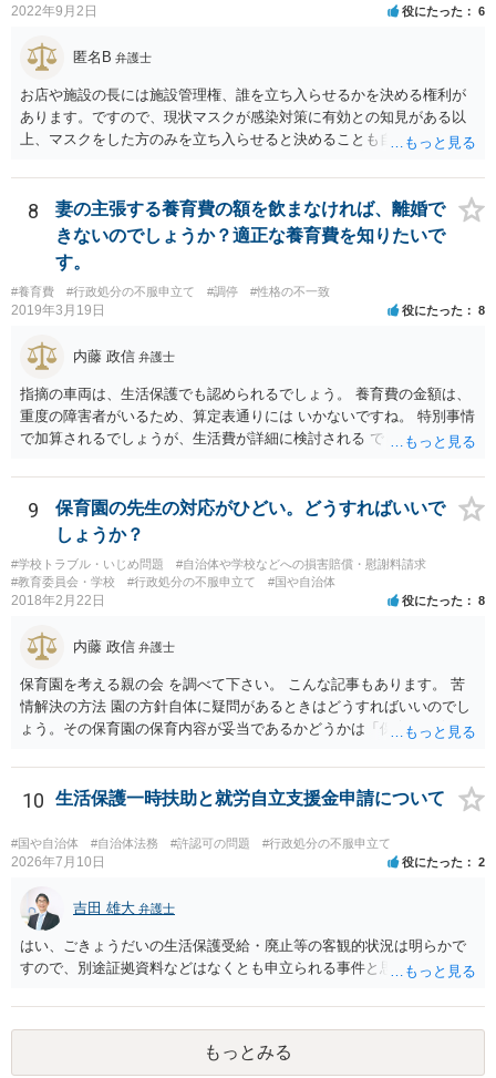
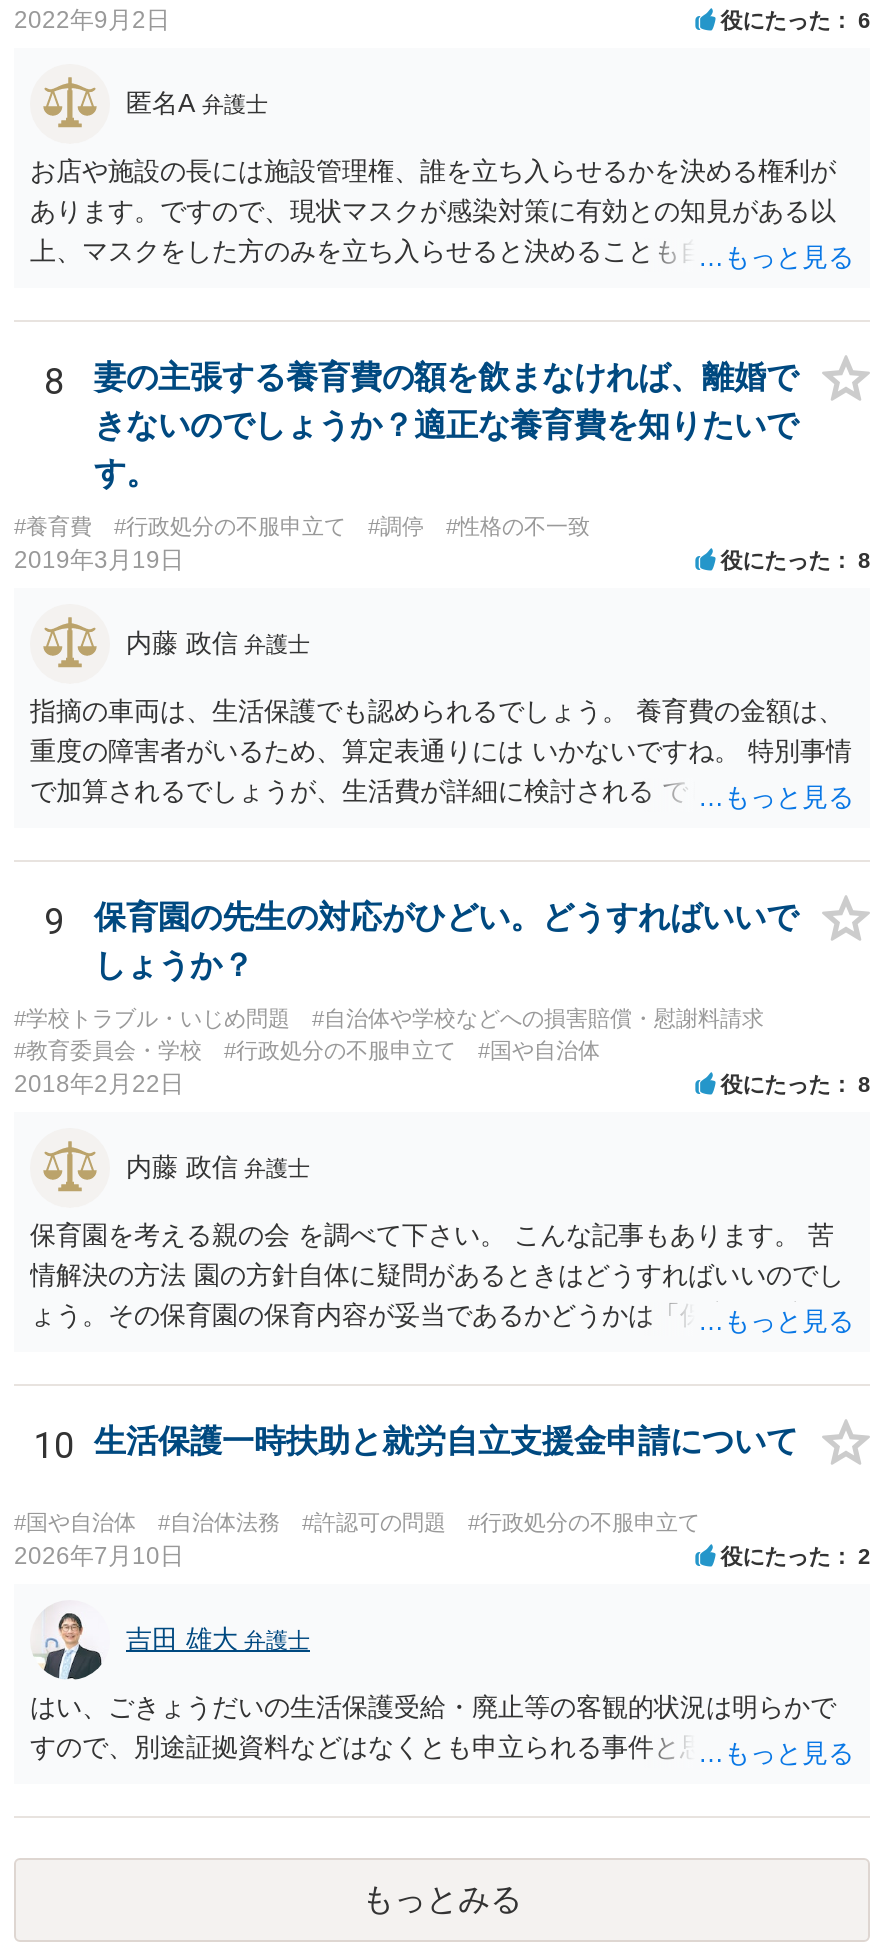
[73,48,152,65] 匿名B弁護士 -> [126,87,268,117] 匿名A弁護士

